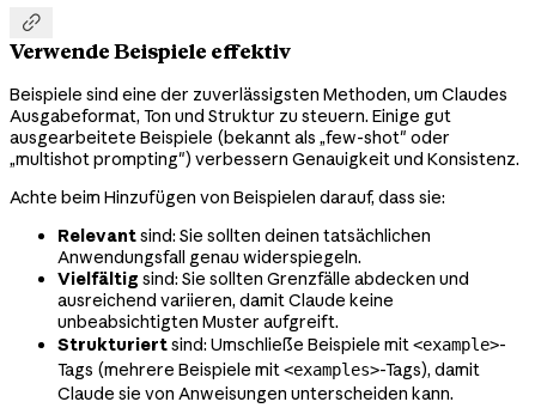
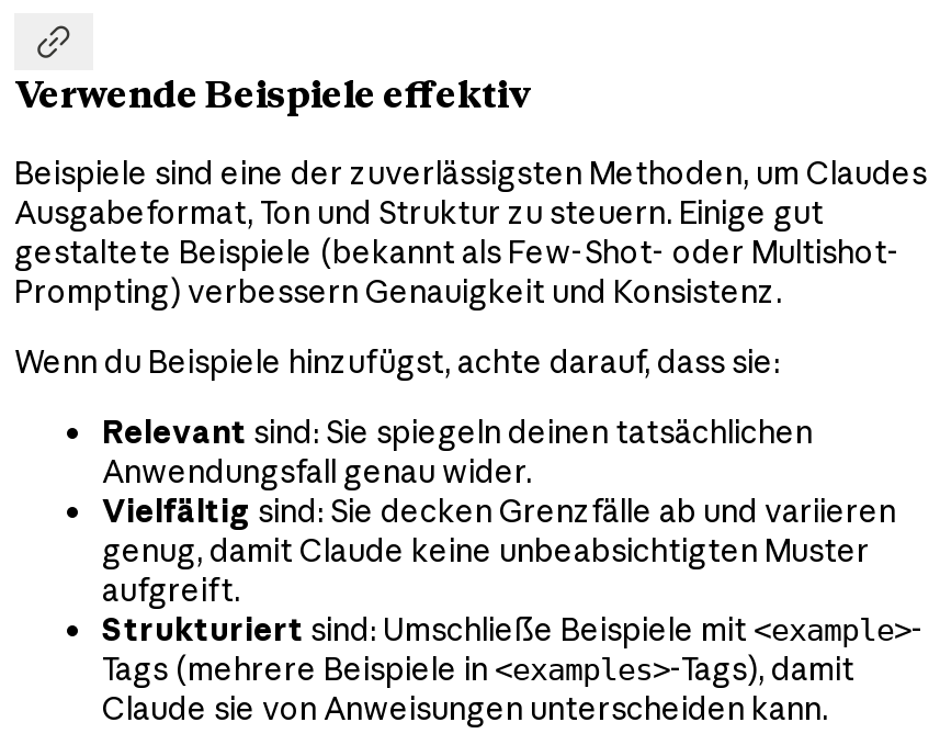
[10,126,519,169] ausgearbeitete Beispiele (bekannt als „few-shot" oder | „multishot prompting") verbessern Genauigkeit und Konsistenz. -> [14,232,901,311] gestaltete Beispiele (bekannt als Few-Shot- oder Multishot- | Prompting) verbessern Genauigkeit und Konsistenz.
[10,186,445,208] Achte beim Hinzufügen von Beispielen darauf, dass sie: -> [14,341,780,381] Wenn du Beispiele hinzufügst, achte darauf, dass sie:
[57,224,469,332] Relevant sind: Sie sollten deinen tatsächlichen | Anwendungsfall genau widerspiegeln. | Vielfältig sind: Sie sollten Grenzfälle abdecken und | ausreichend variieren, damit Claude keine | unbeabsichtigten Muster aufgreift. -> [102,412,896,609] Relevant sind: Sie spiegeln deinen tatsächlichen | Anwendungsfall genau wider. | Vielfältig sind: Sie decken Grenzfälle ab und variieren | genug, damit Claude keine unbeabsichtigten Muster | aufgreift.
[57,358,480,380] Tags (mehrere Beispiele mit <examples>-Tags), damit -> [102,649,854,688] Tags (mehrere Beispiele in <examples>-Tags), damit

